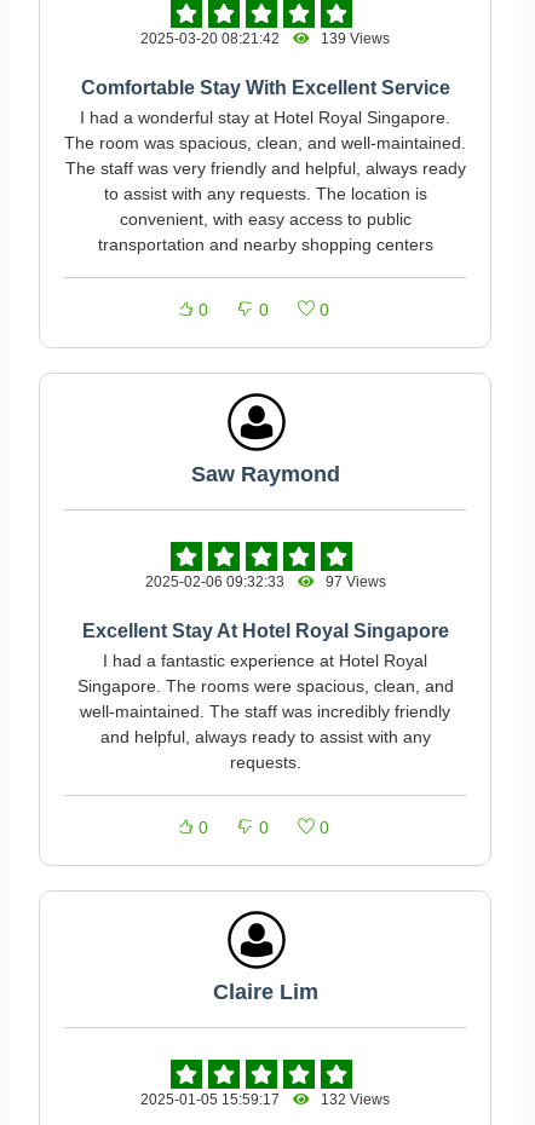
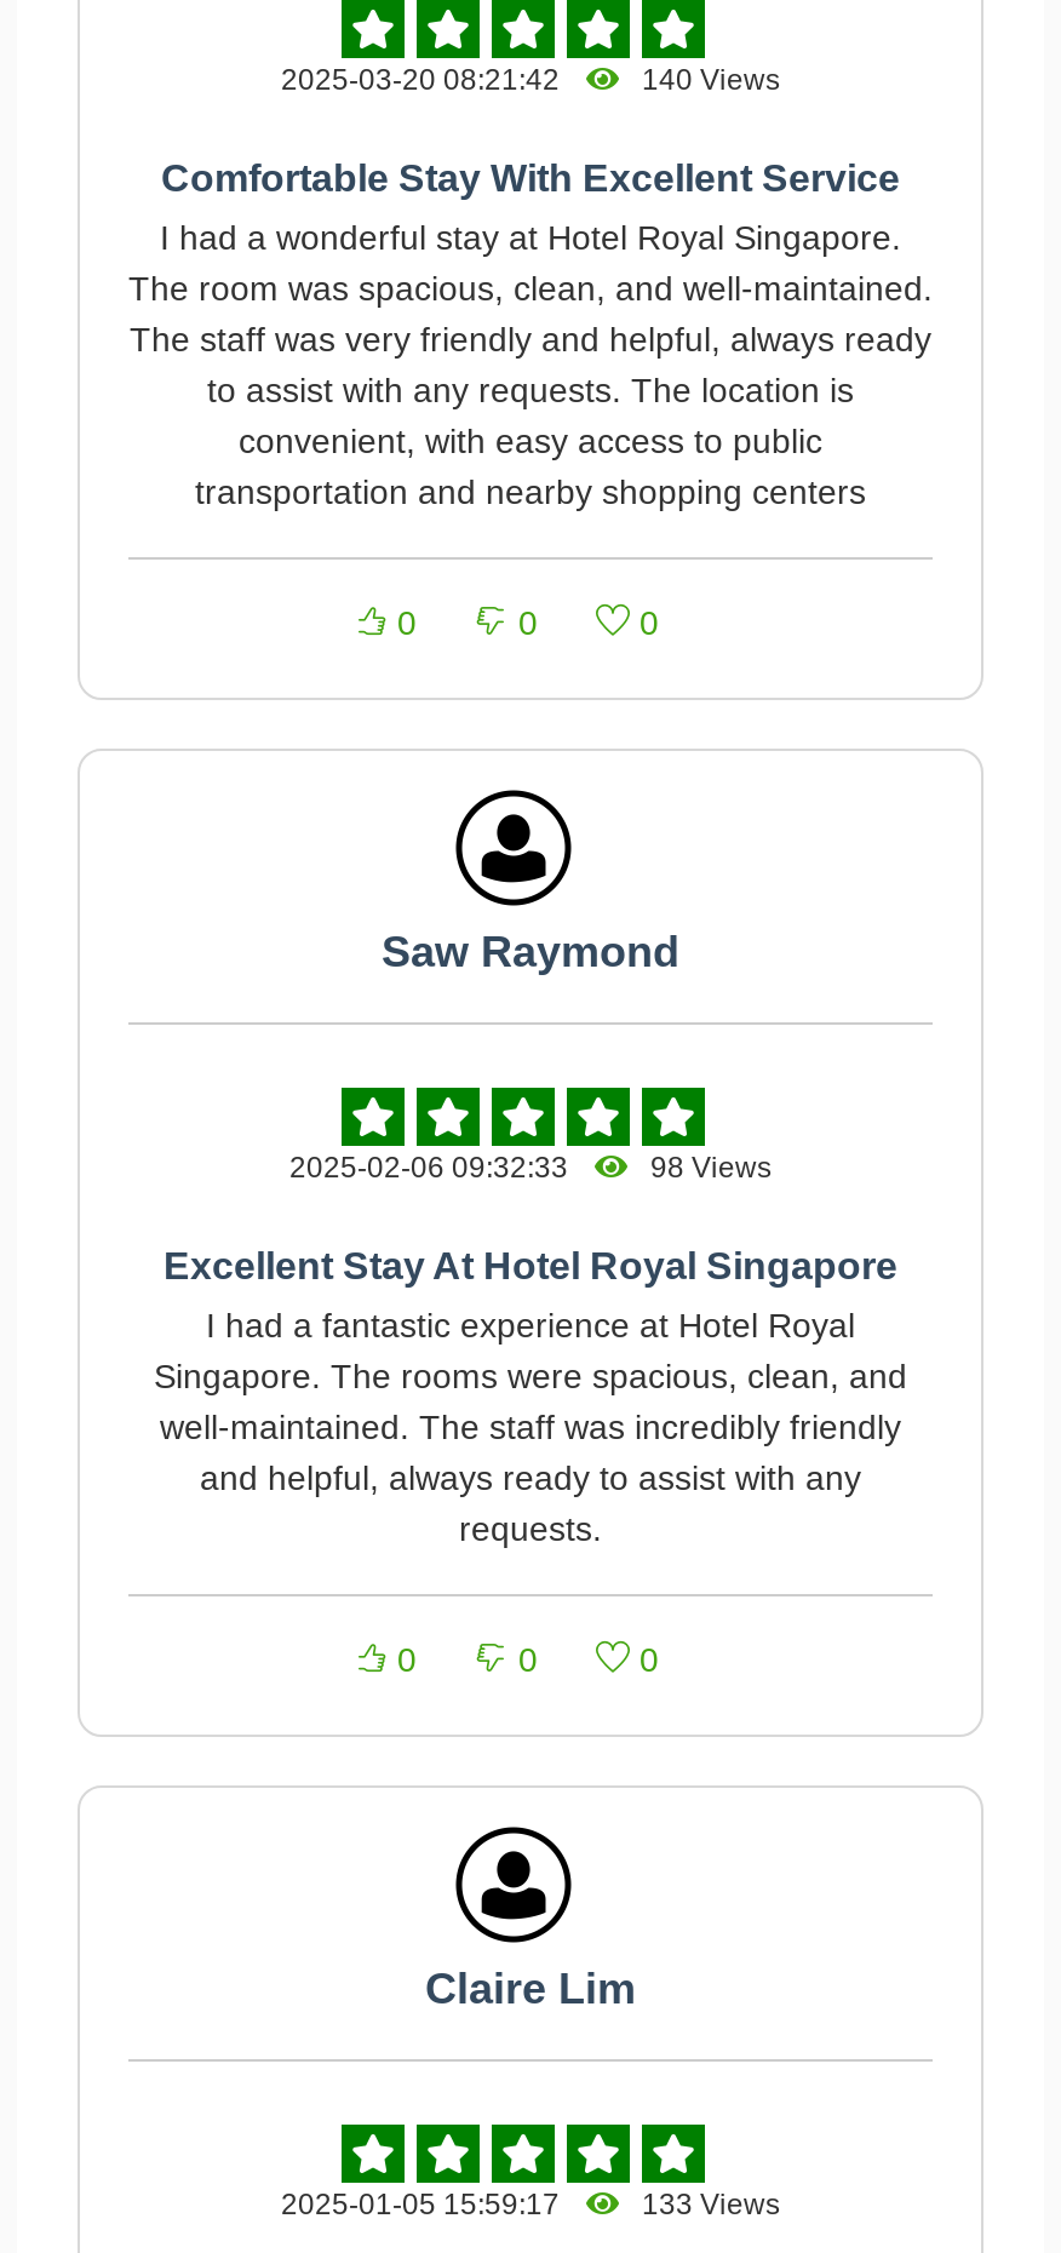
[140,30,390,47] 2025-03-20 08:21:42 139 Views -> [281,63,780,97] 2025-03-20 08:21:42 140 Views
[145,573,386,590] 2025-02-06 09:32:33 97 Views -> [289,1151,772,1185] 2025-02-06 09:32:33 98 Views
[140,1091,390,1108] 2025-01-05 15:59:17 132 Views -> [281,2188,780,2222] 2025-01-05 15:59:17 133 Views

